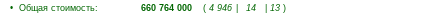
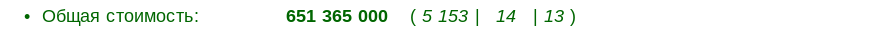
[141,3,192,13] 660 764 000 -> [286,6,388,26] 651 365 000
[203,3,232,13] (4 946 -> [410,6,468,26] (5 153

